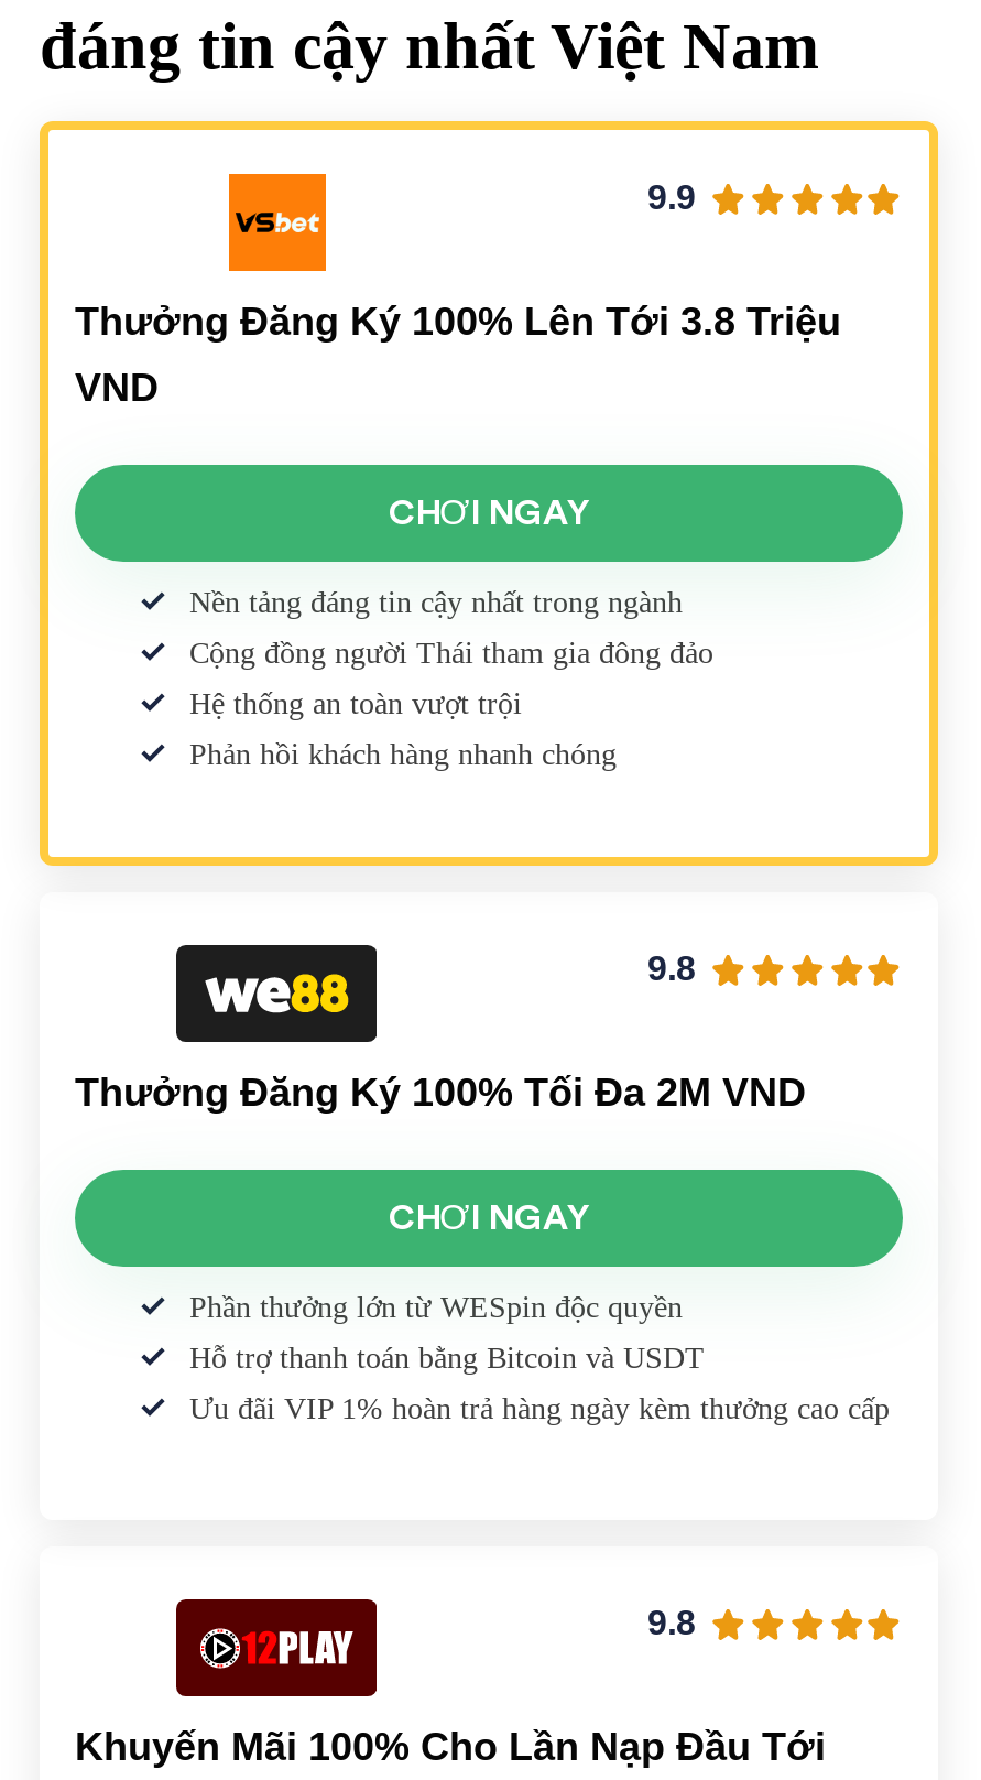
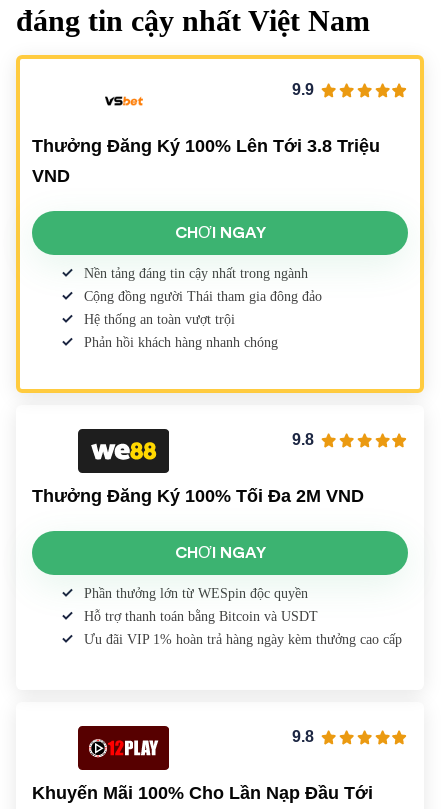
[227,172,328,273] [image] -> [102,79,146,123] [image]

